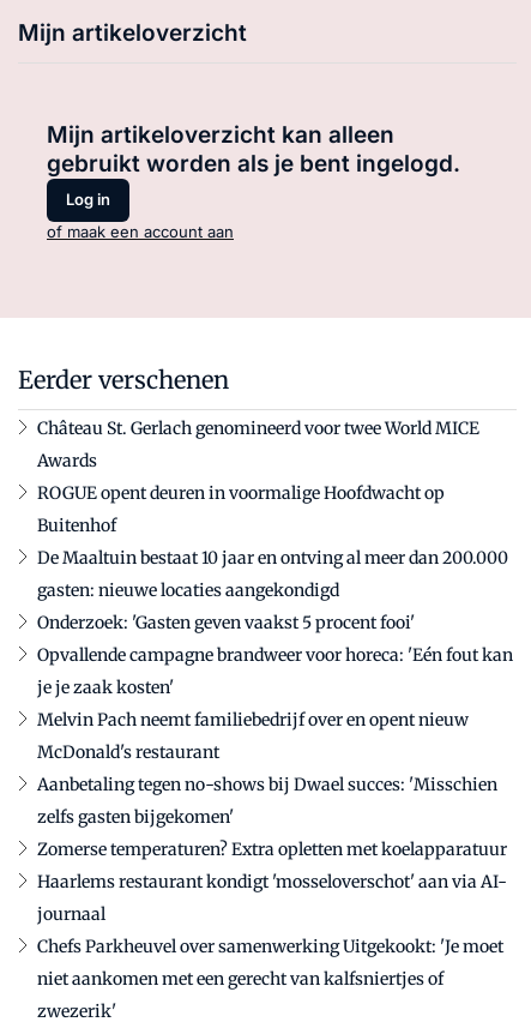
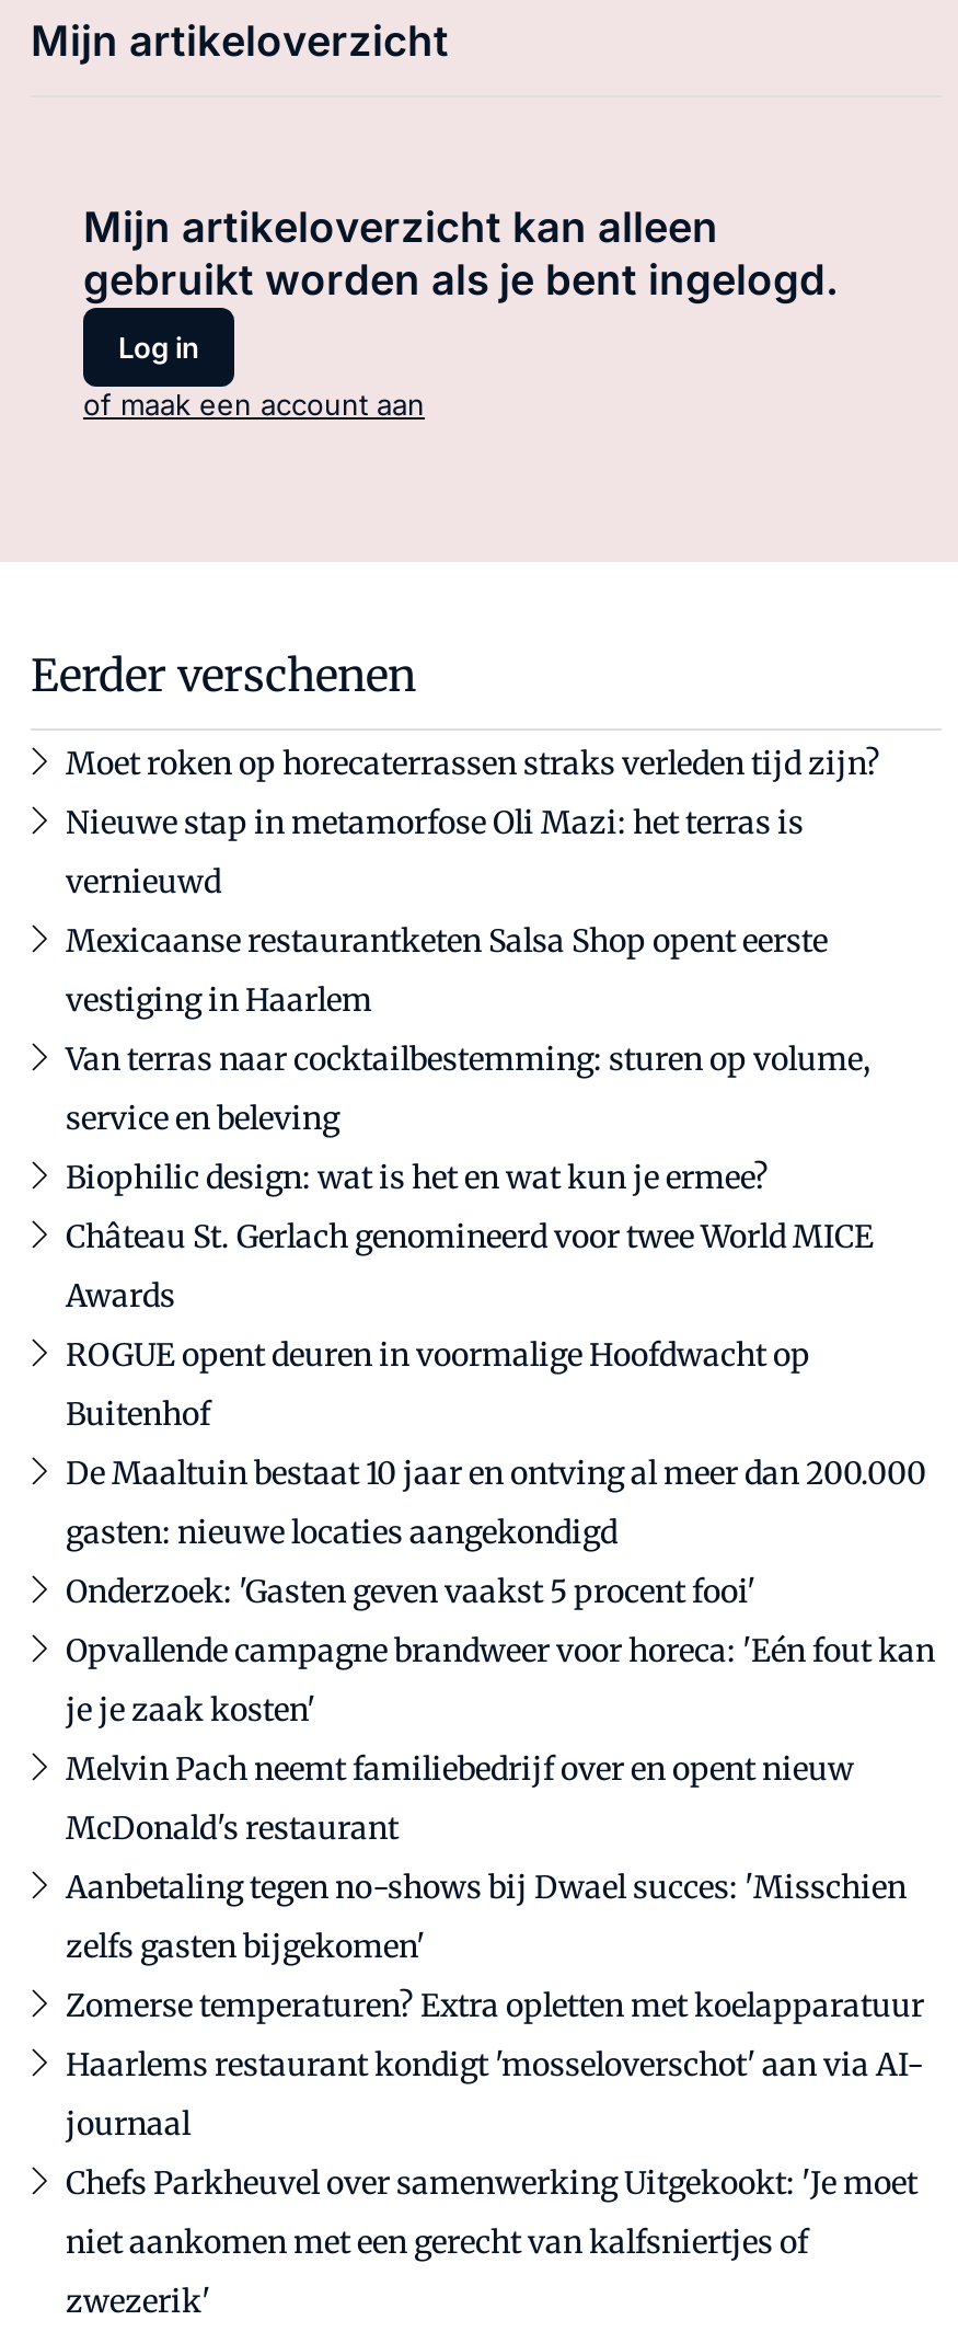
none -> [66,745,880,1198] Moet roken op horecaterrassen straks verleden tijd zijn? | Nieuwe stap in metamorfose Oli Mazi: het terras is | vernieuwd | Mexicaanse restaurantketen Salsa Shop opent eerste | vestiging in Haarlem | Van terras naar cocktailbestemming: sturen op volume, | service en beleving | Biophilic design: wat is het en wat kun je ermee?

